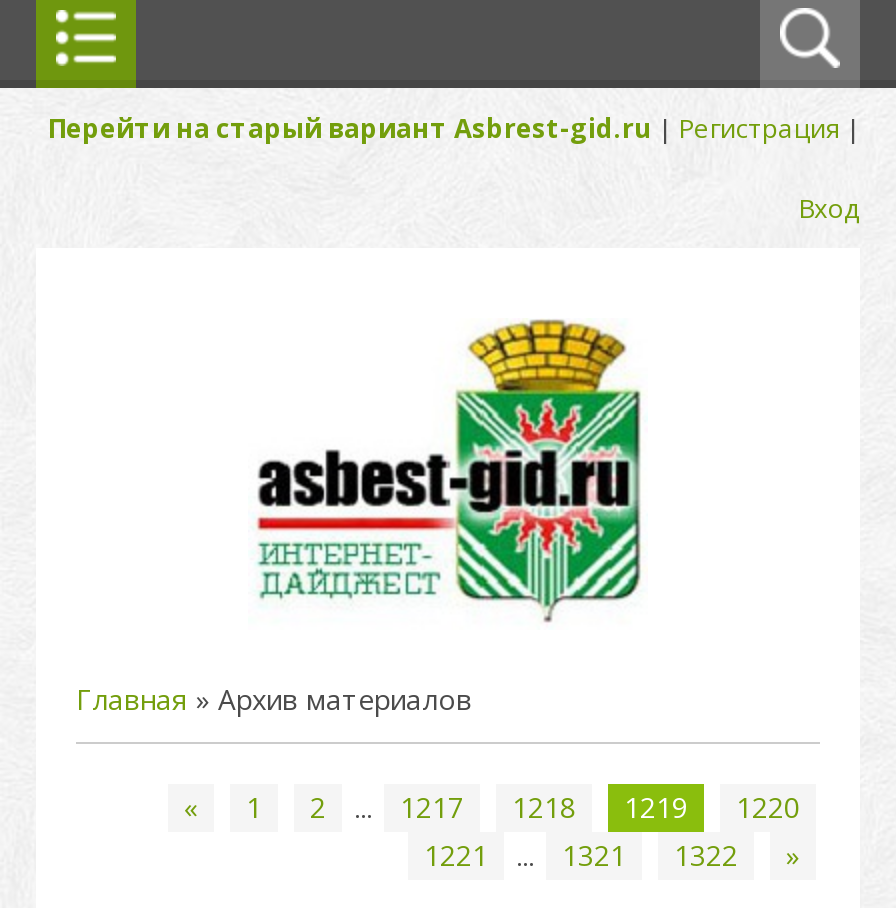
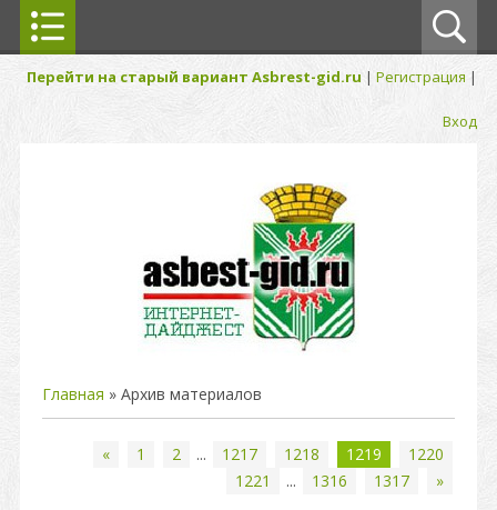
[562,836,626,874] 1321 -> [312,470,347,491] 1316
[674,836,738,874] 1322 -> [374,470,409,491] 1317

